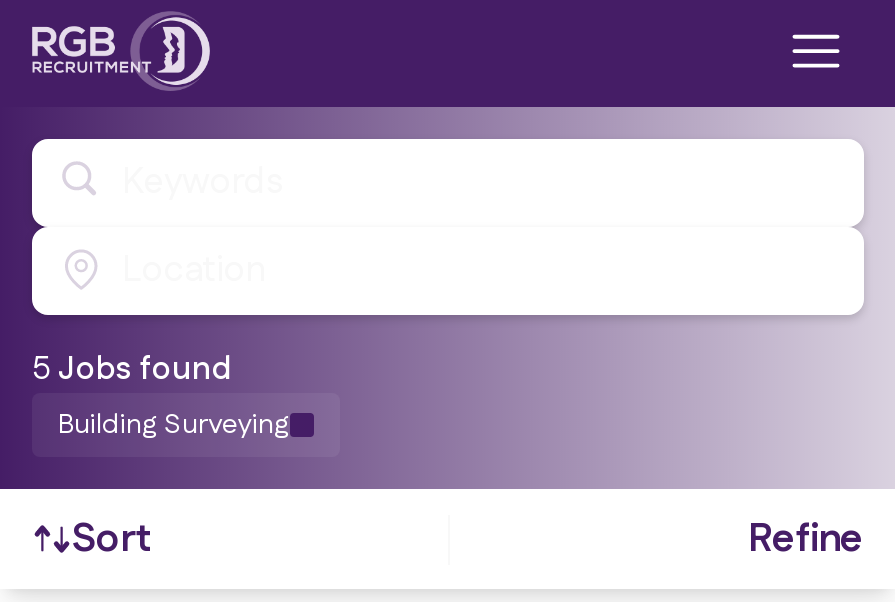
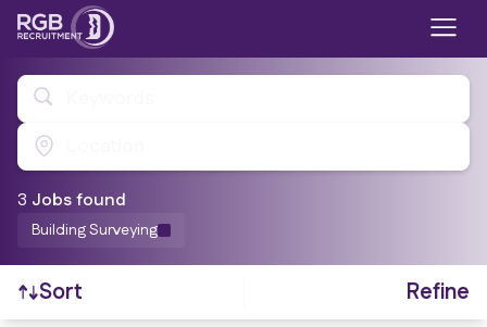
[32,347,232,393] 5 Jobs found -> [17,188,126,213] 3 Jobs found

